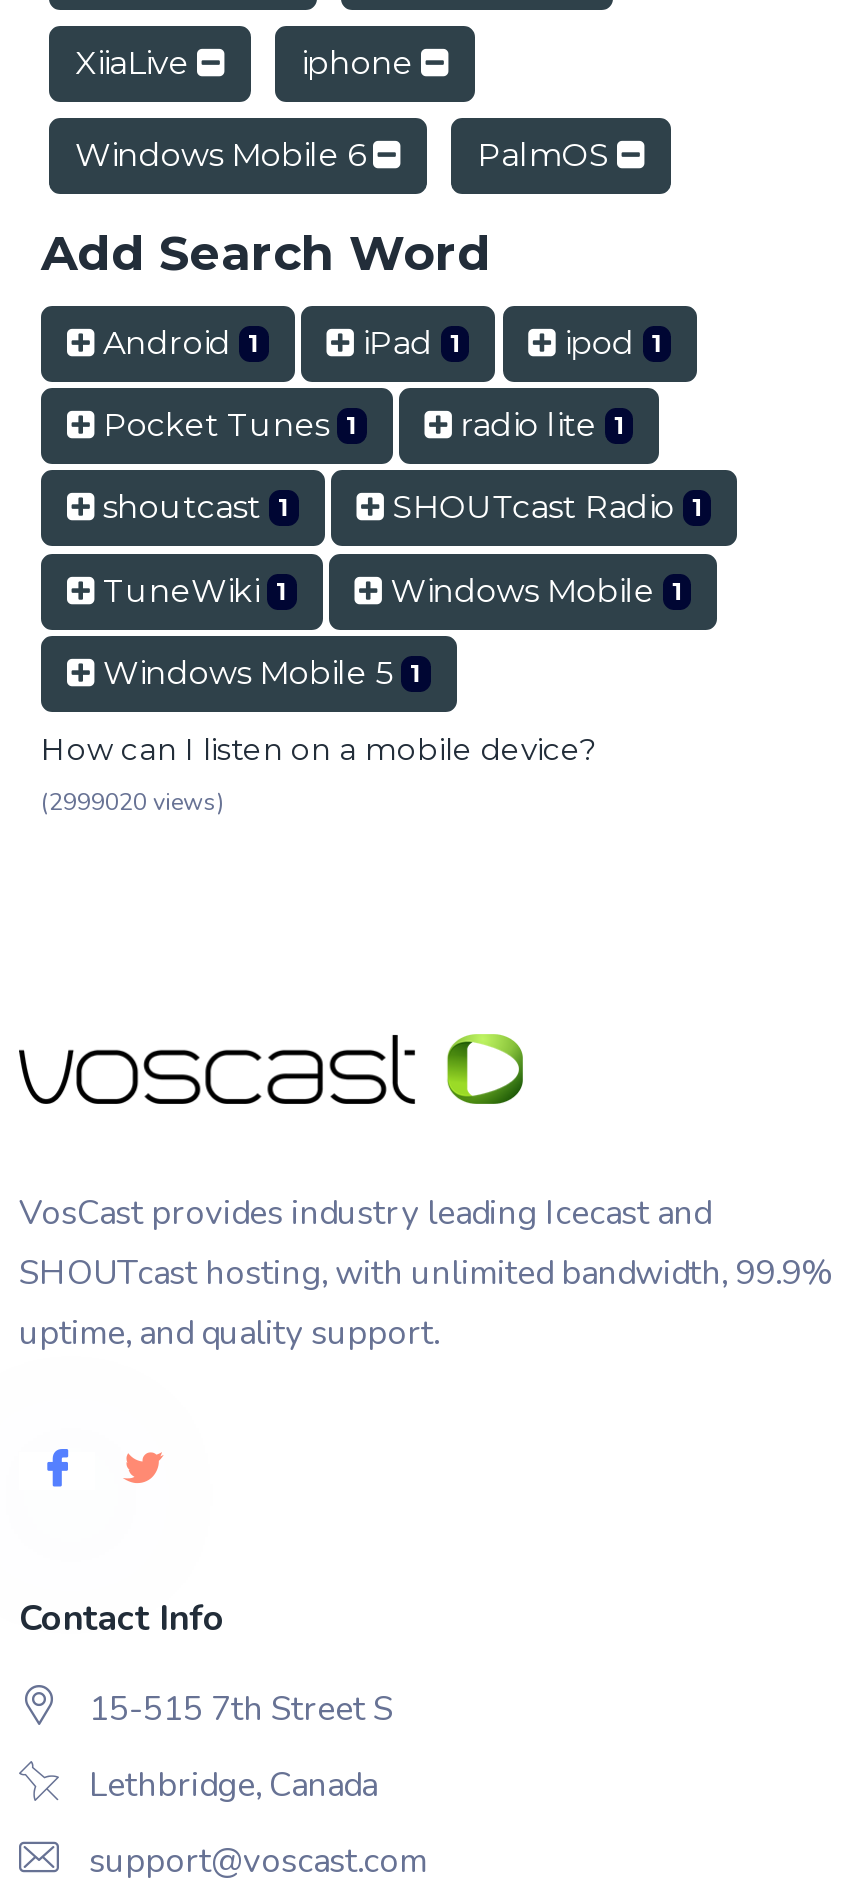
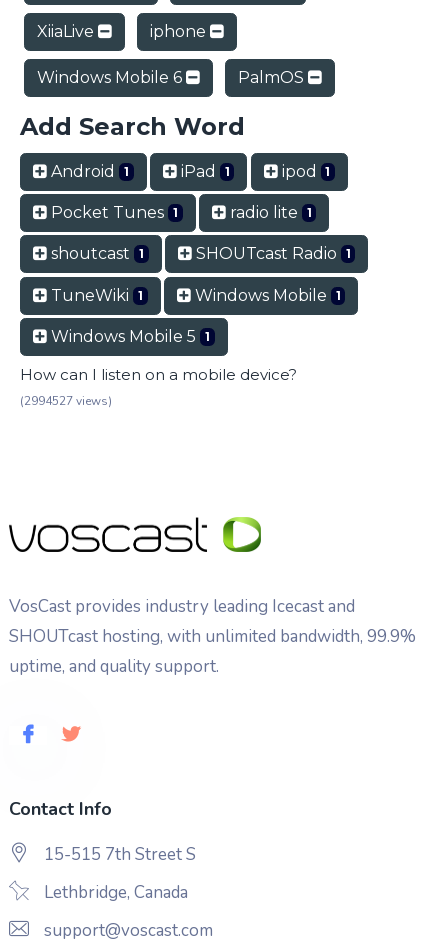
[41,786,225,818] (2999020 views) -> [20,393,112,409] (2994527 views)

